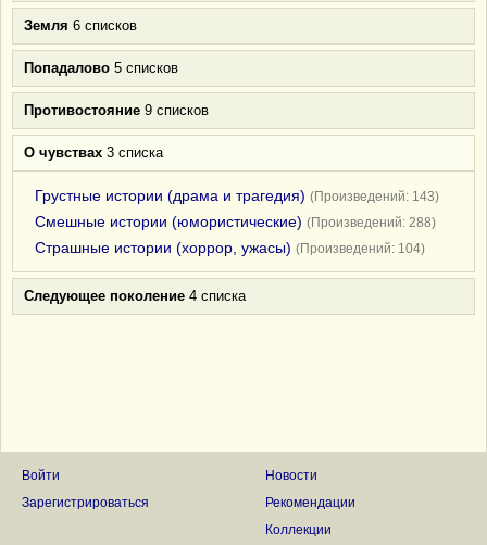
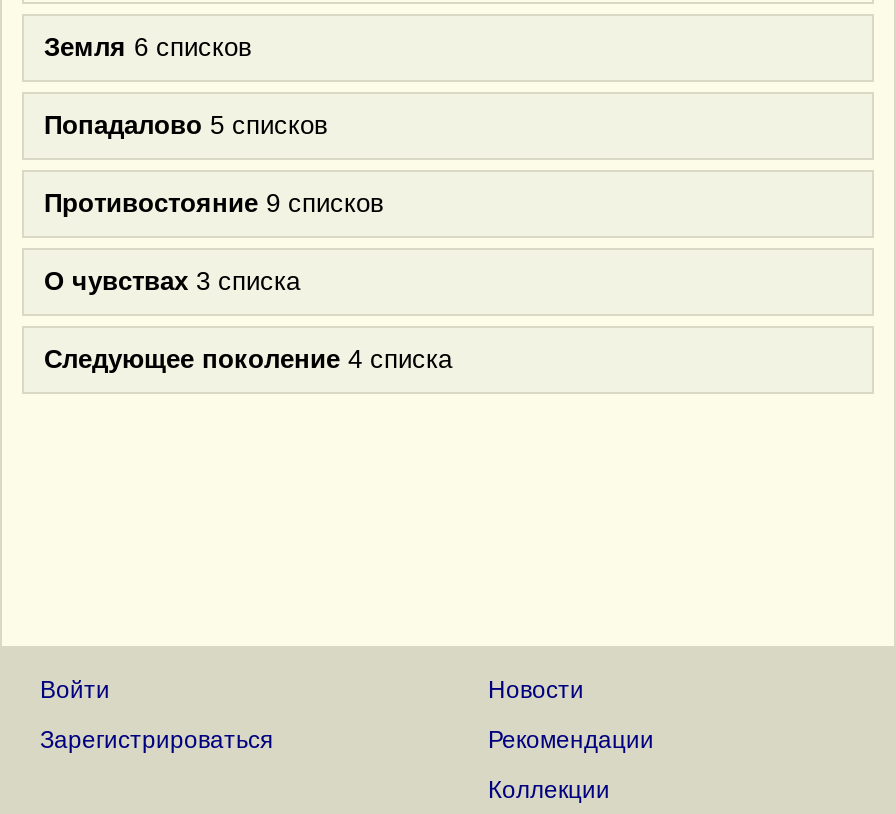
[35,187,439,256] Грустные истории (драма и трагедия) (Произведений: 143) | Смешные истории (юмористические) (Произведений: 288) | Страшные истории (хоррор, ужасы) (Произведений: 104) -> none

